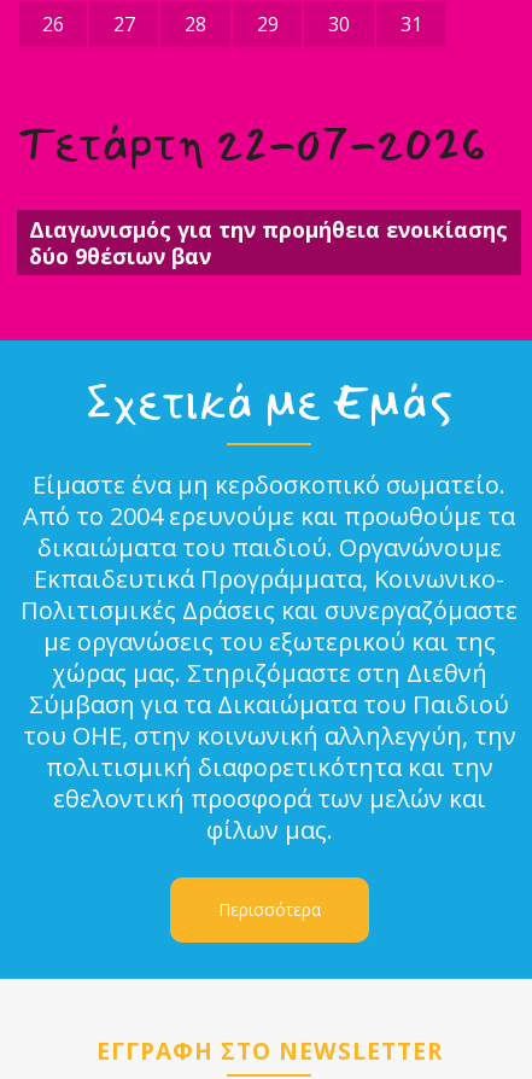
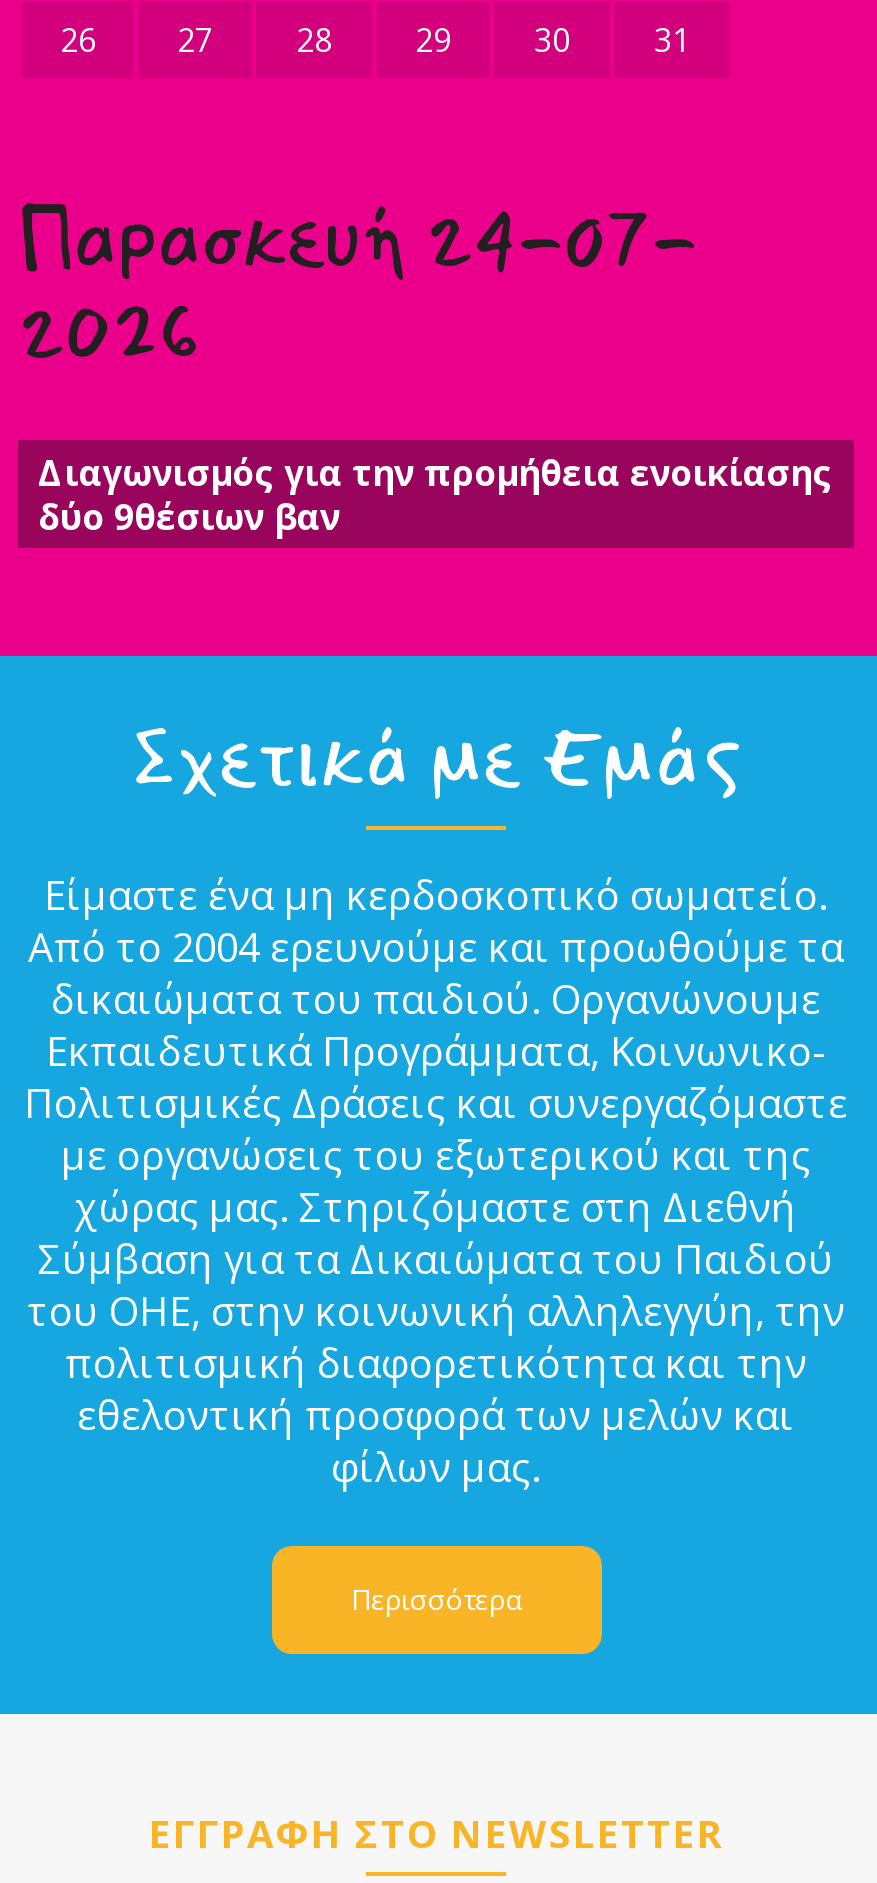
[17,107,486,181] Τετάρτη 22-07-2026 -> [18,178,696,392] Παρασκευή 24-07- | 2026

